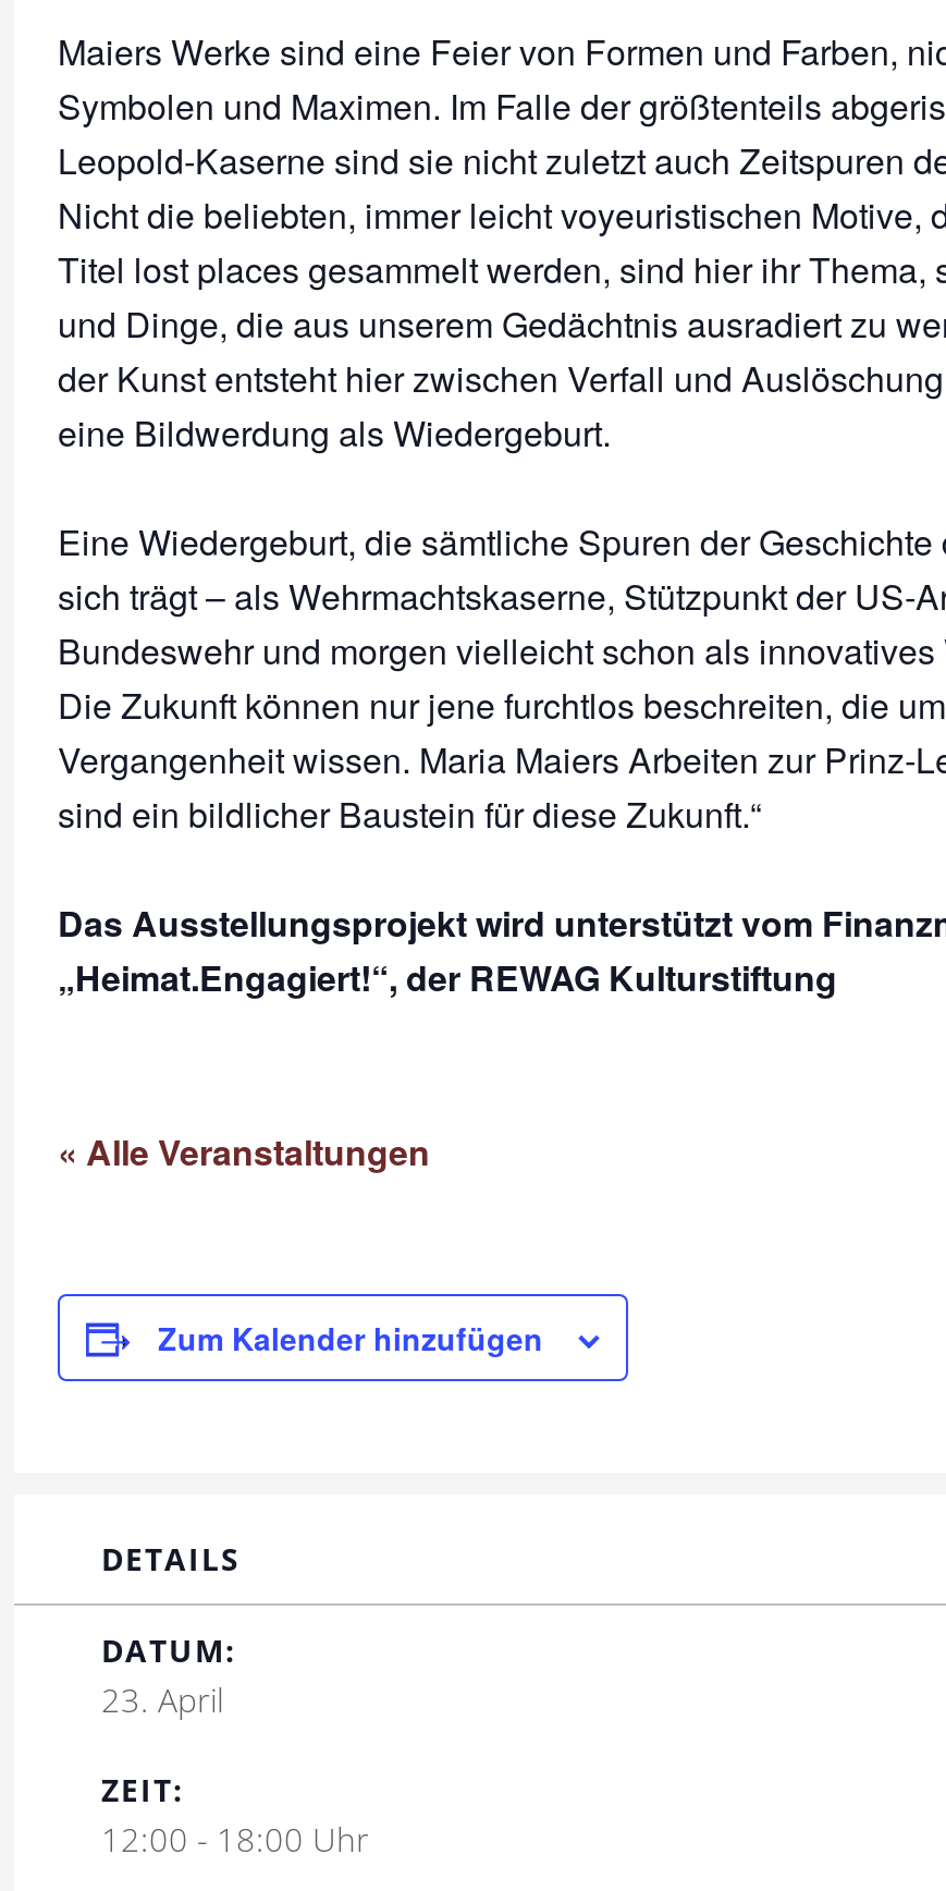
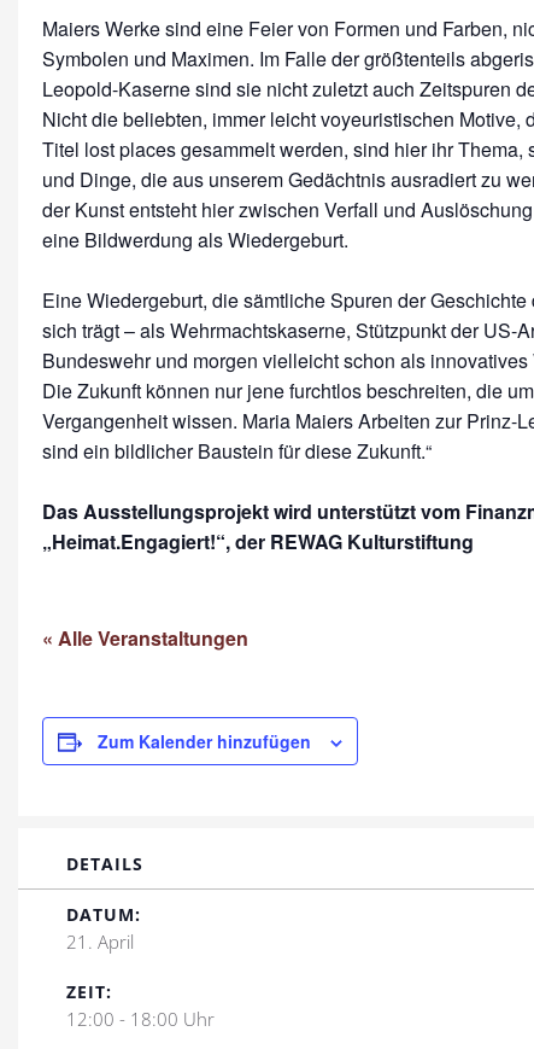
[101,1677,223,1721] 23. April -> [66,929,134,954] 21. April

